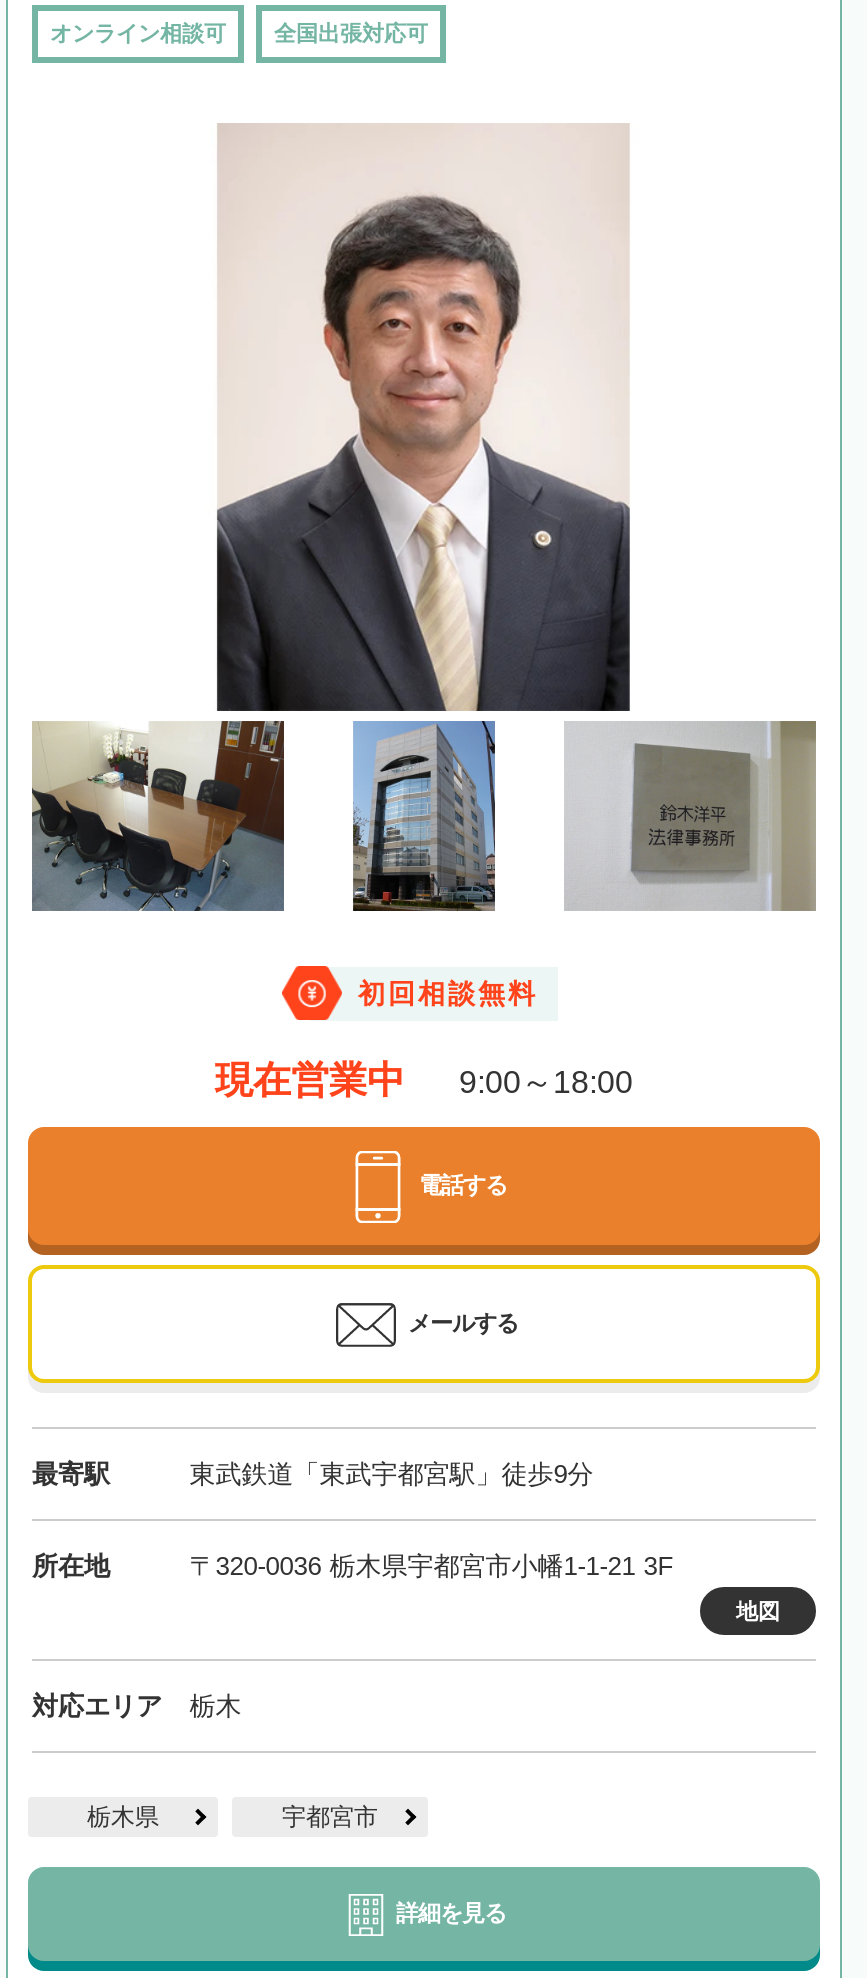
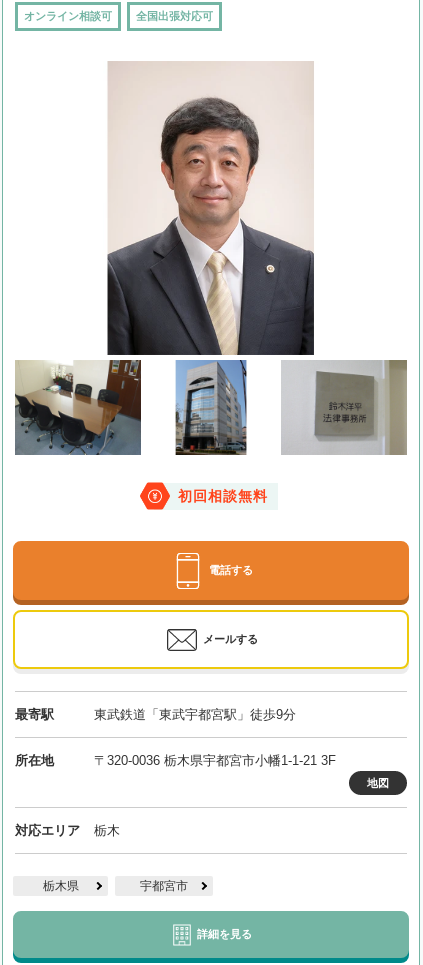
[215,1058,633,1100] 現在営業中 | 9:00～18:00 -> none

